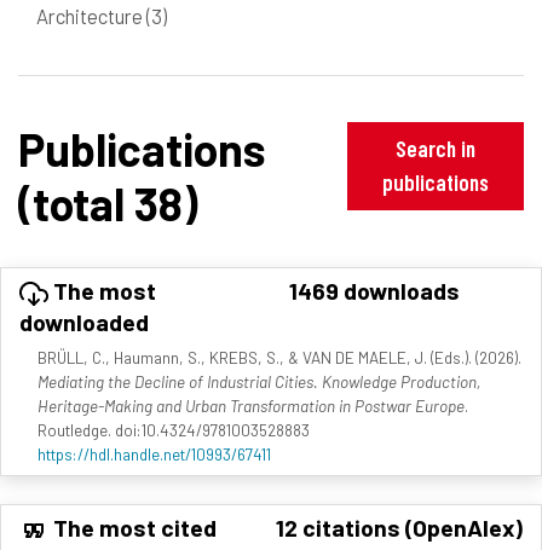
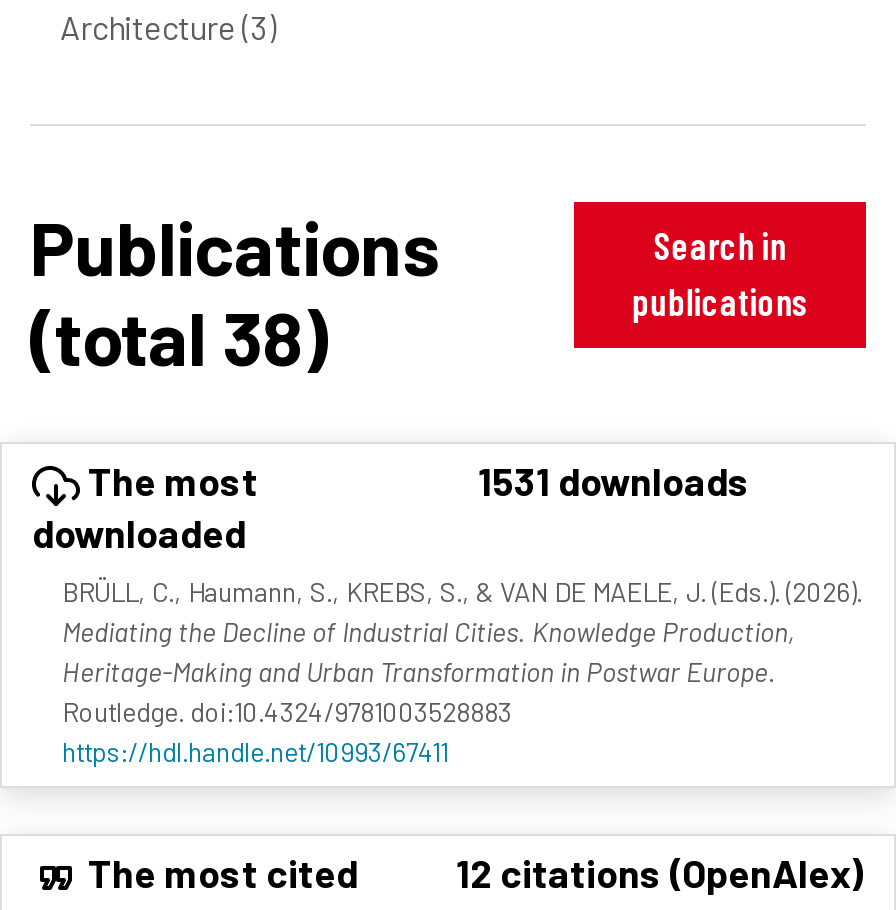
[289,276,460,305] 1469 downloads -> [478,456,750,504] 1531 downloads

